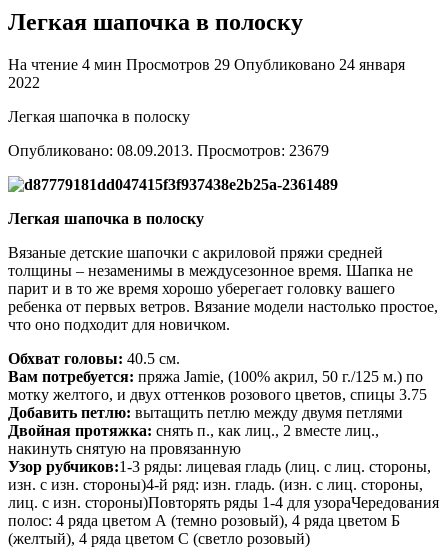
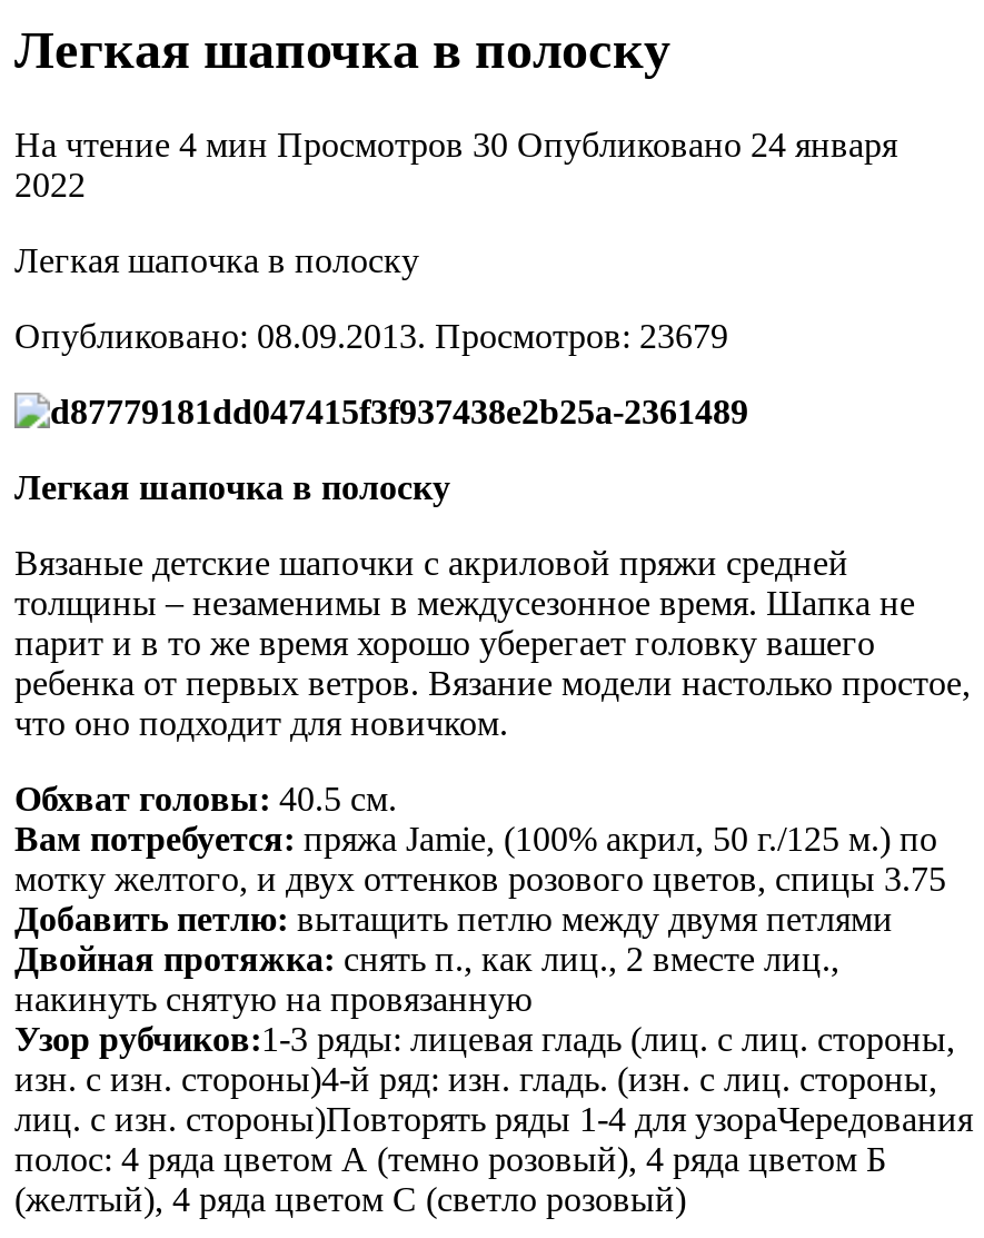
[8,56,405,73] На чтение 4 мин Просмотров 29 Опубликовано 24 января -> [14,125,897,163] На чтение 4 мин Просмотров 30 Опубликовано 24 января

